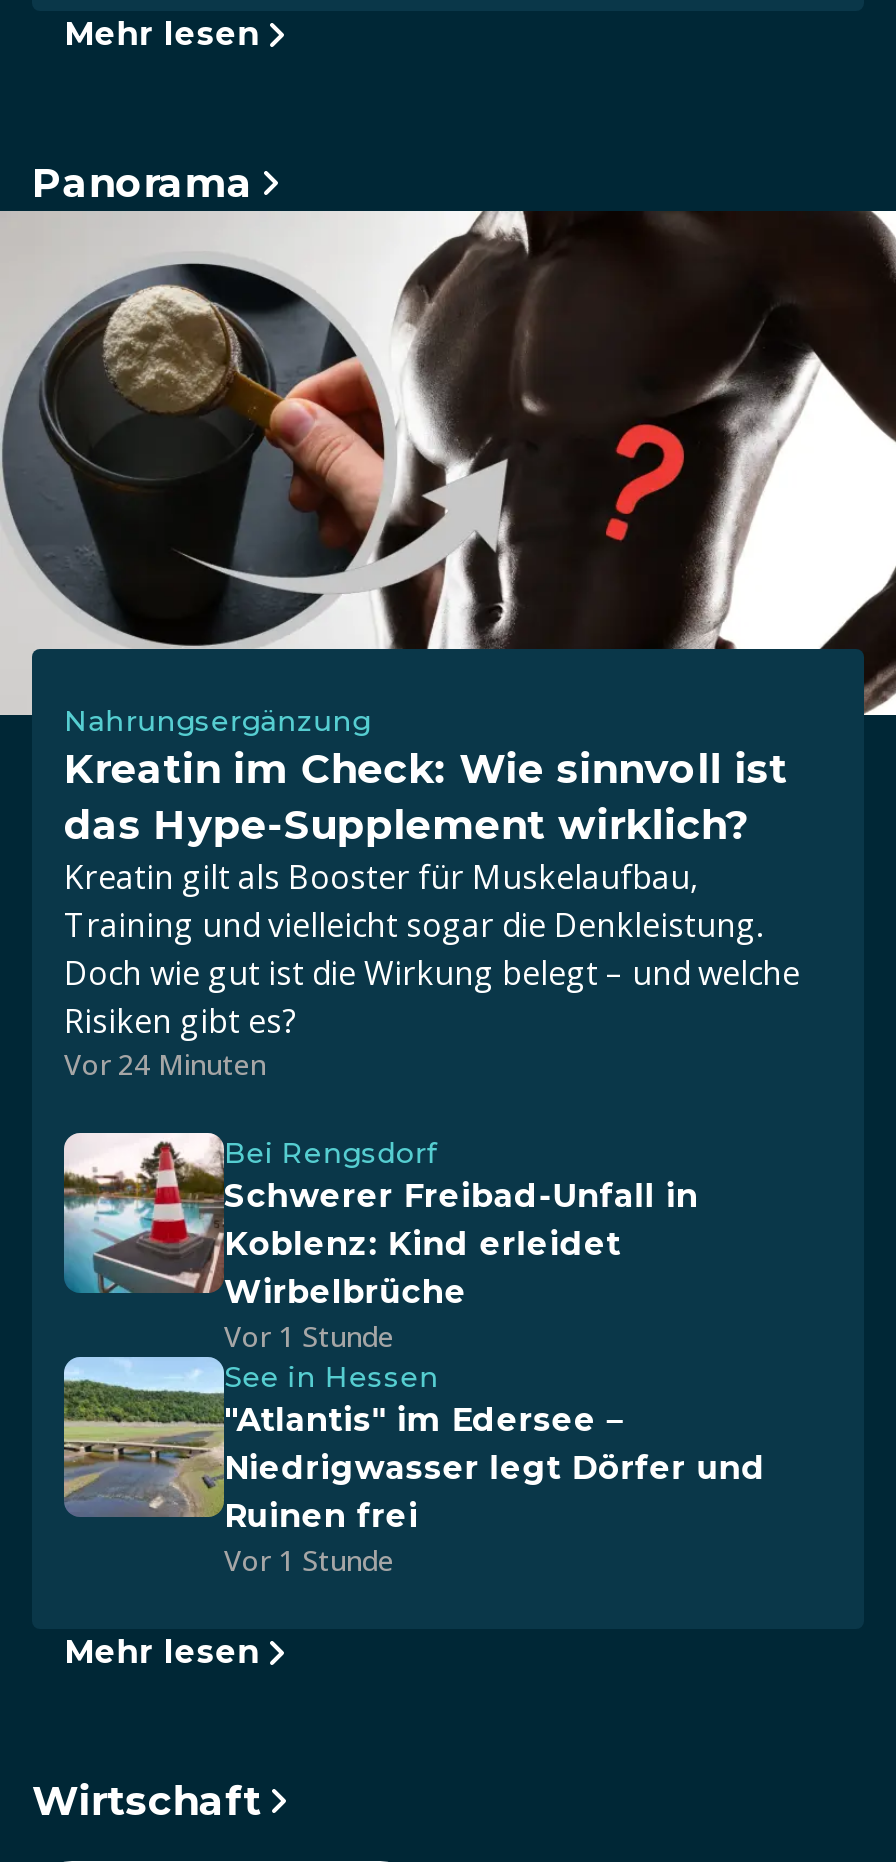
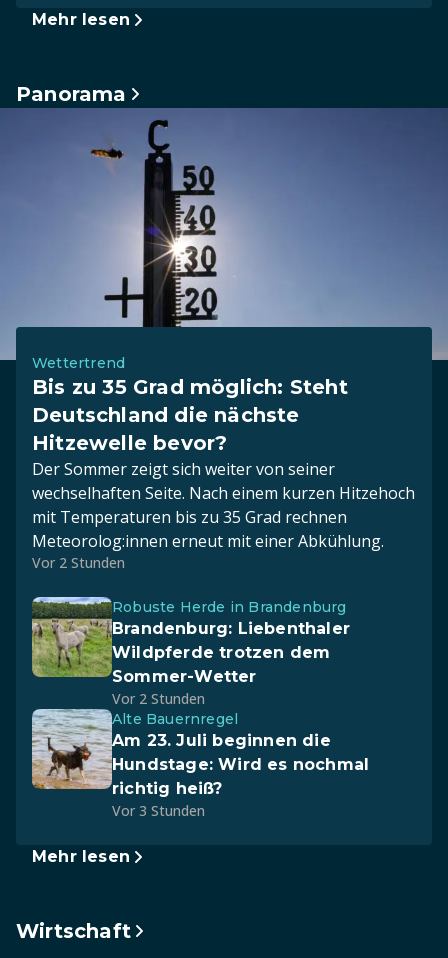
[6,211,890,1083] [image] | Nahrungsergänzung | Kreatin im Check: Wie sinnvoll ist | das Hype-Supplement wirklich? | Kreatin gilt als Booster für Muskelaufbau, | Training und vielleicht sogar die Denkleistung. | Doch wie gut ist die Wirkung belegt – und welche | Risiken gibt es? | Vor 24 Minuten -> [3,108,445,572] [image] | Wettertrend | Bis zu 35 Grad möglich: Steht | Deutschland die nächste | Hitzewelle bevor? | Der Sommer zeigt sich weiter von seiner | wechselhaften Seite. Nach einem kurzen Hitzehoch | mit Temperaturen bis zu 35 Grad rechnen | Meteorolog:innen erneut mit einer Abkühlung. | Vor 2 Stunden
[62,1135,766,1579] [image] | Bei Rengsdorf | Schwerer Freibad-Unfall in | Koblenz: Kind erleidet | Wirbelbrüche | Vor 1 Stunde | See in Hessen | "Atlantis" im Edersee – | Niedrigwasser legt Dörfer und | Ruinen frei | Vor 1 Stunde -> [31,597,369,820] [image] | Robuste Herde in Brandenburg | Brandenburg: Liebenthaler | Wildpferde trotzen dem | Sommer-Wetter | Vor 2 Stunden | Alte Bauernregel | Am 23. Juli beginnen die | Hundstage: Wird es nochmal | richtig heiß? | Vor 3 Stunden
[64,1357,196,1517] [image] -> [31,709,98,789] [image]

